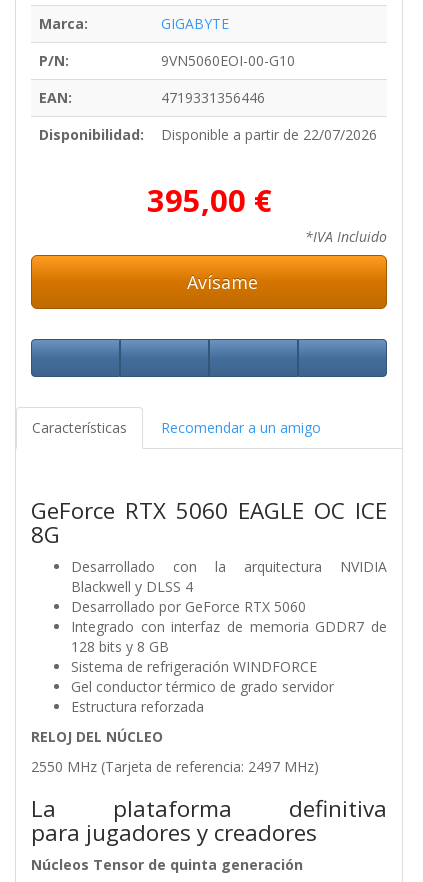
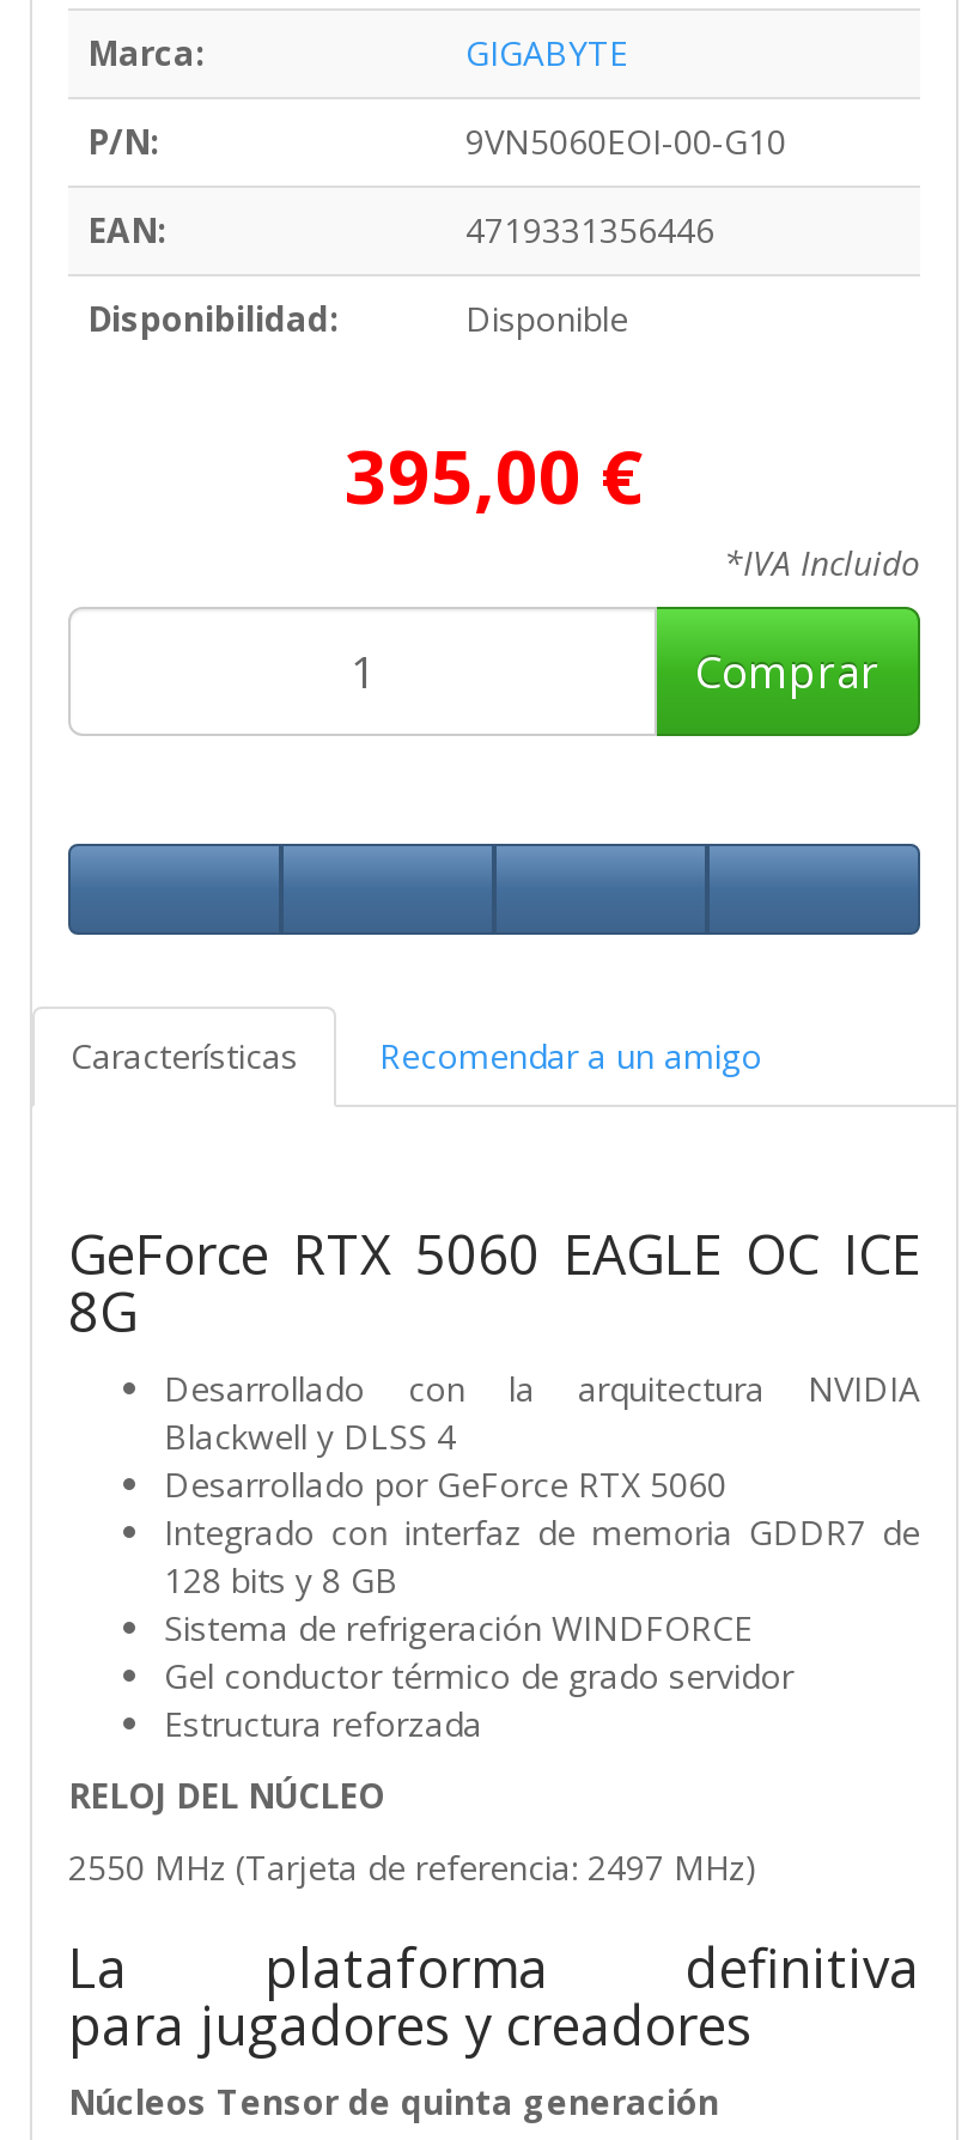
[161,125,377,144] Disponible a partir de 22/07/2026 -> [465,295,628,340] Disponible
[182,270,258,294] Avísame -> [695,642,879,699] Comprar

